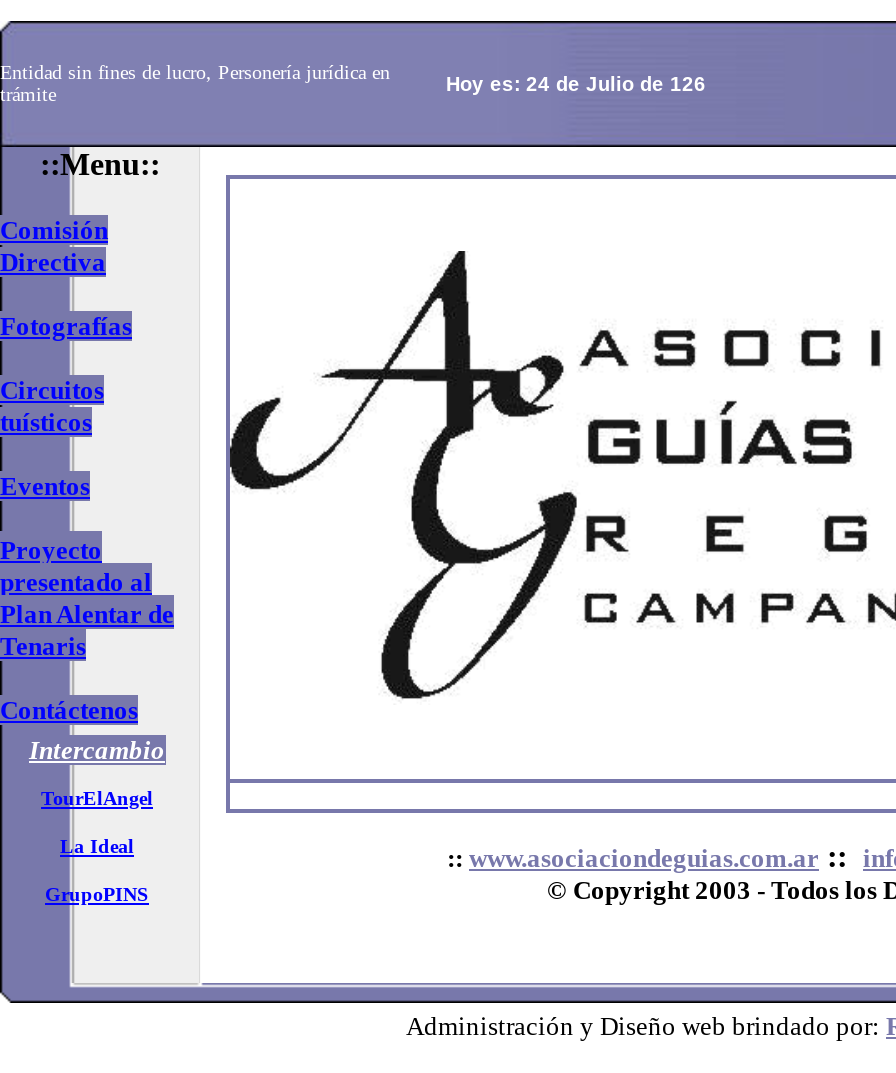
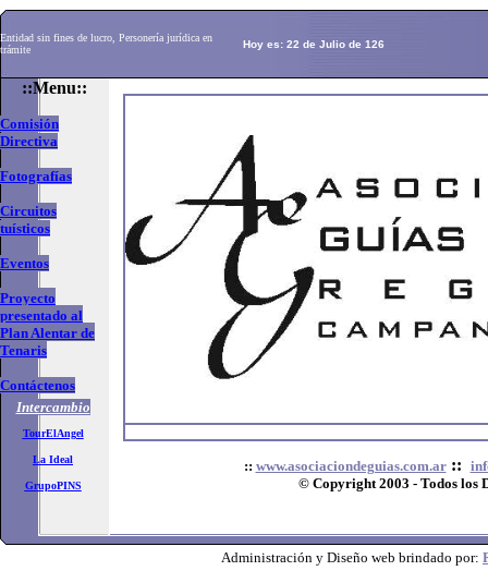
[446,73,706,95] Hoy es: 24 de Julio de 126 -> [243,38,385,50] Hoy es: 22 de Julio de 126

